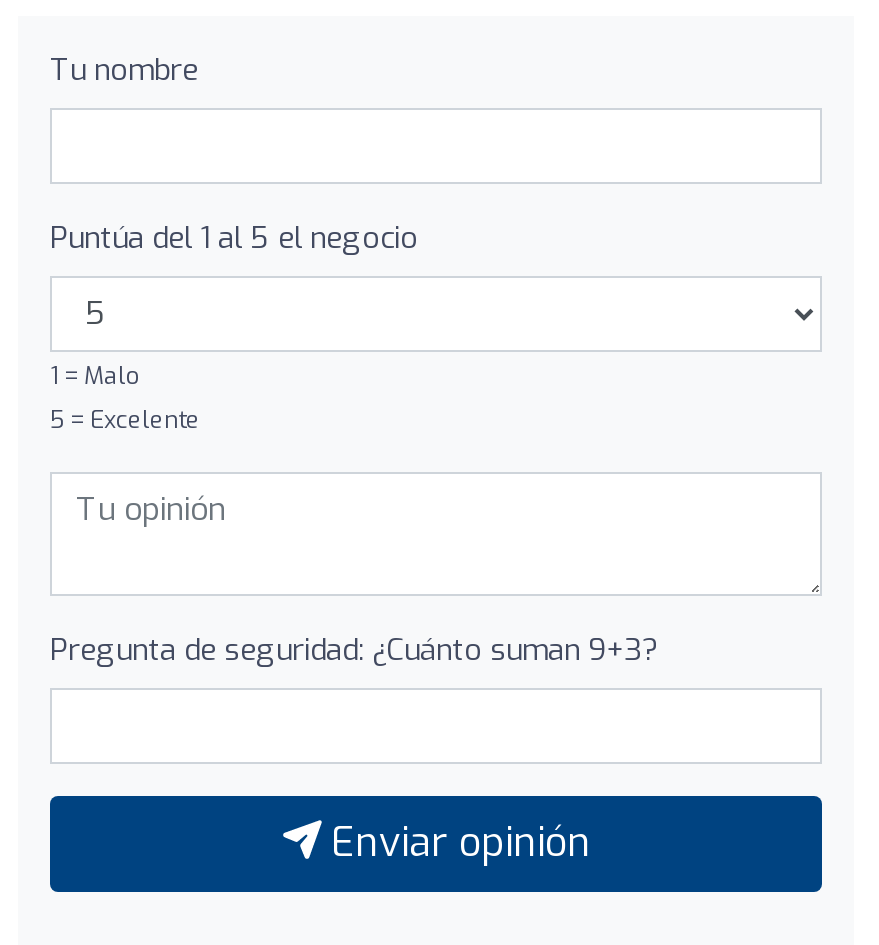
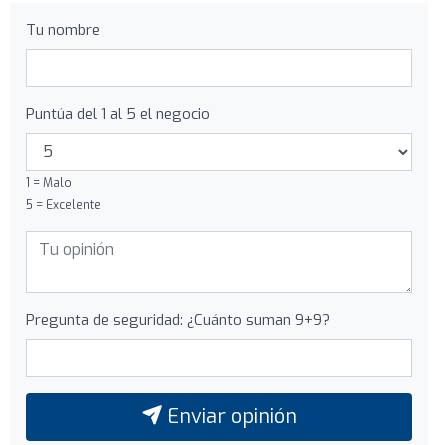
[50,630,658,670] Pregunta de seguridad: ¿Cuánto suman 9+3? -> [26,310,330,330] Pregunta de seguridad: ¿Cuánto suman 9+9?

